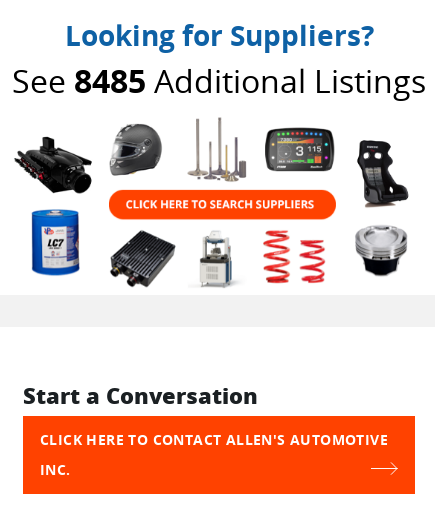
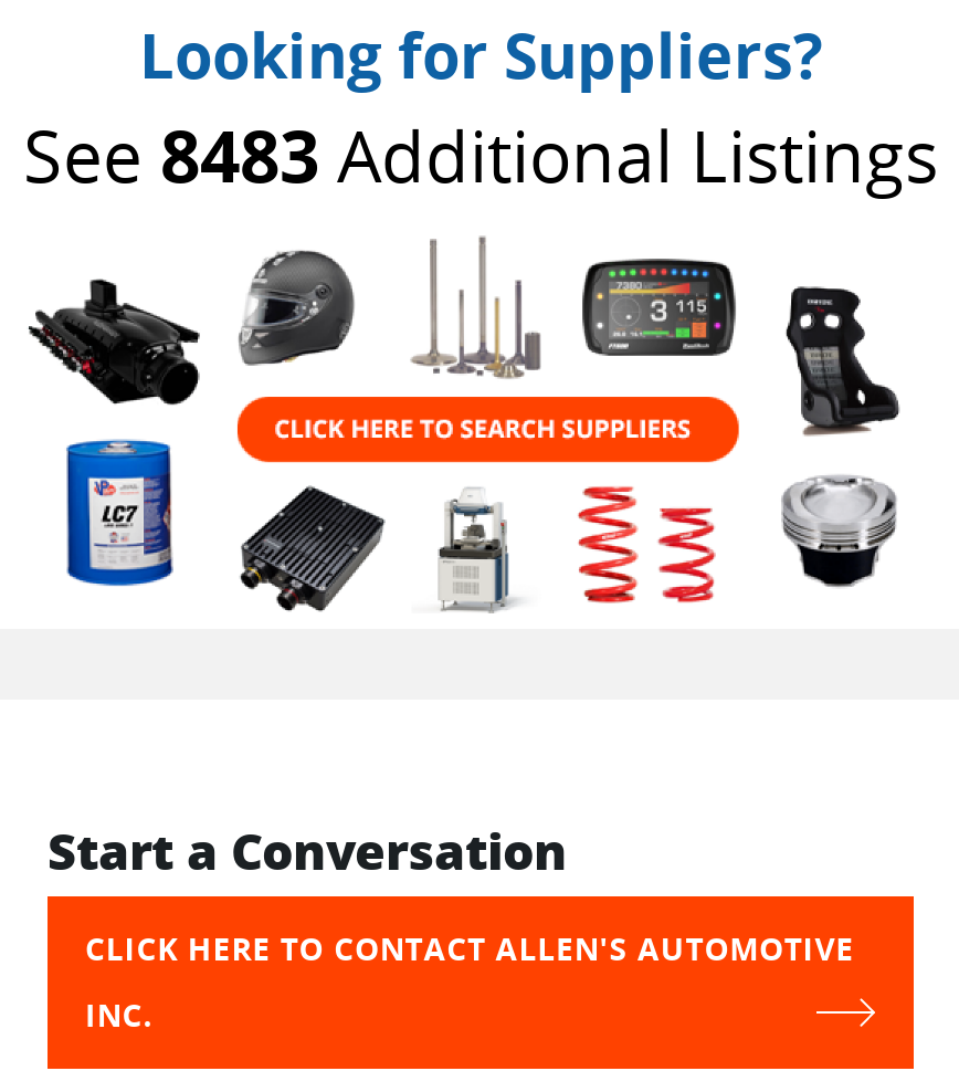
[12,59,426,102] See 8485 Additional Listings -> [23,107,938,202] See 8483 Additional Listings

